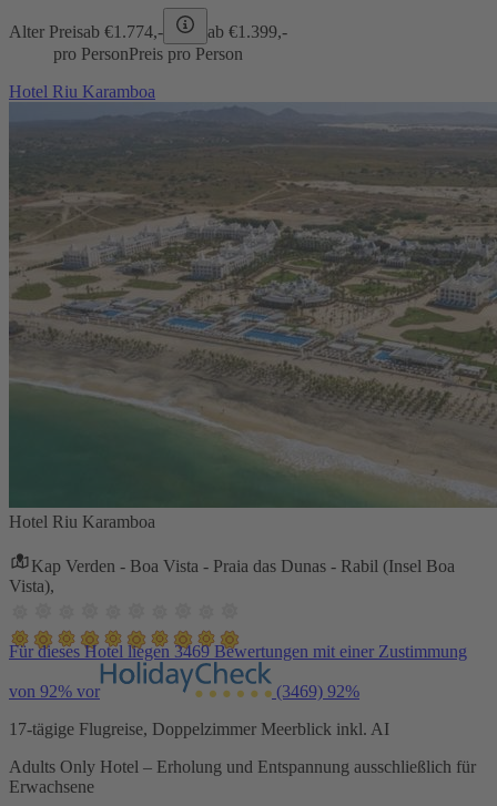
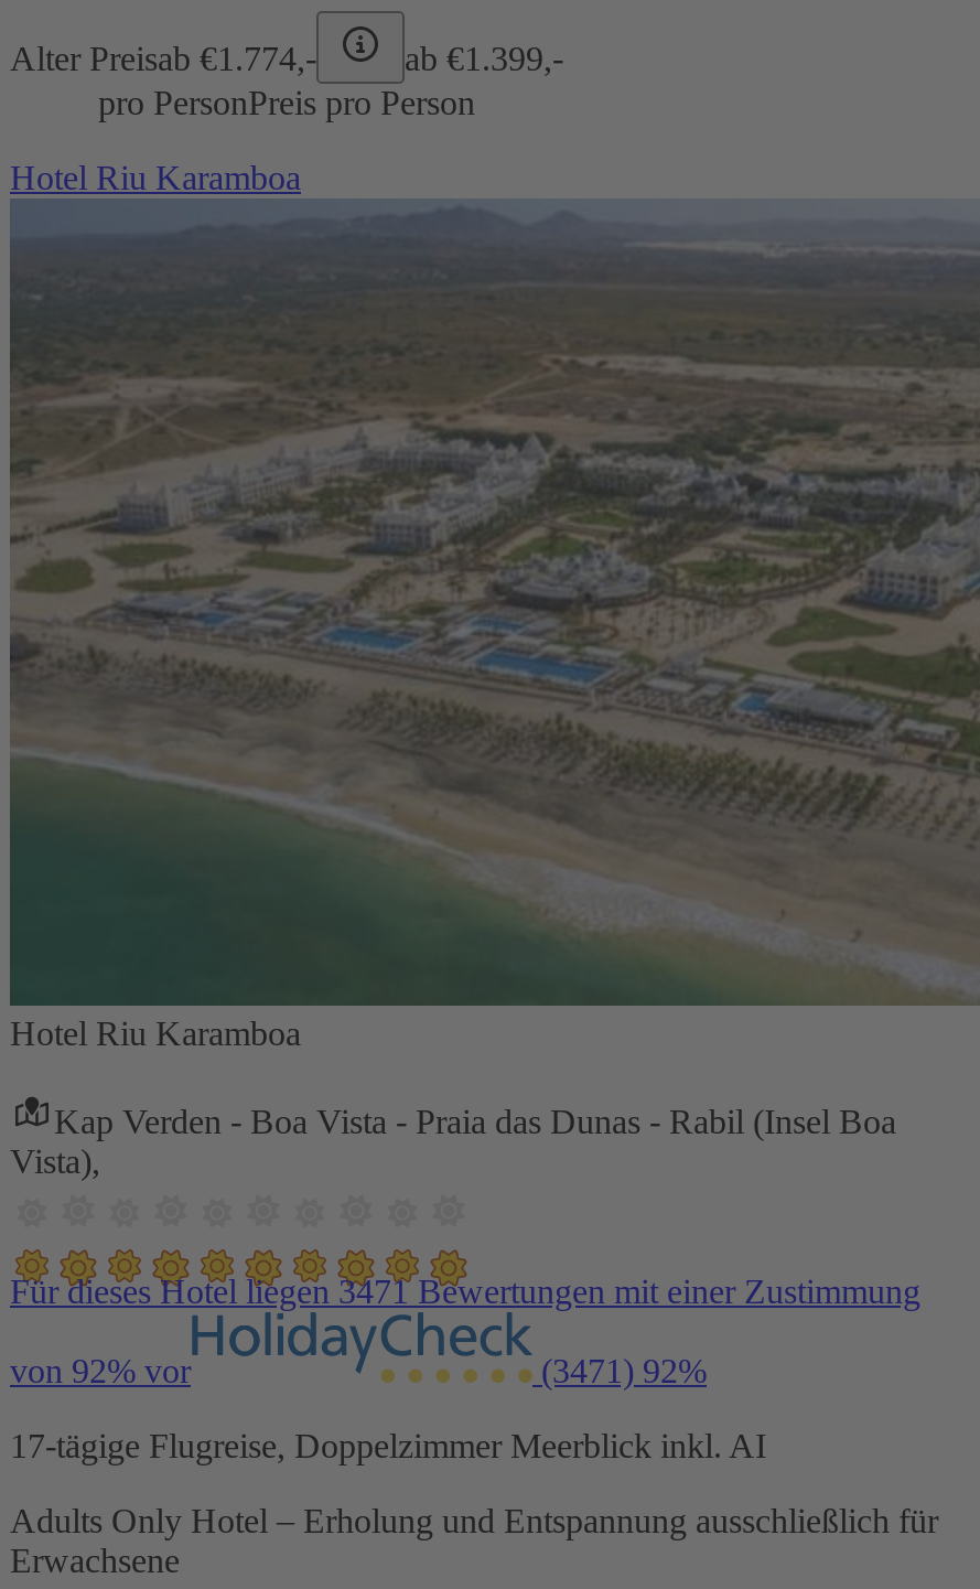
[9,641,467,660] Für dieses Hotel liegen 3469 Bewertungen mit einer Zustimmung -> [10,1271,920,1309] Für dieses Hotel liegen 3471 Bewertungen mit einer Zustimmung
[272,681,359,700] (3469) 92% -> [532,1351,707,1388] (3471) 92%

